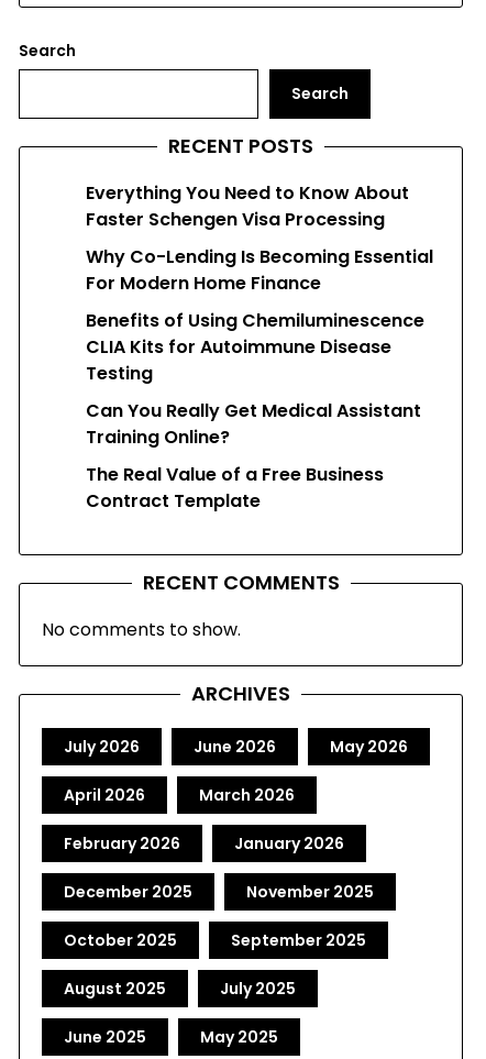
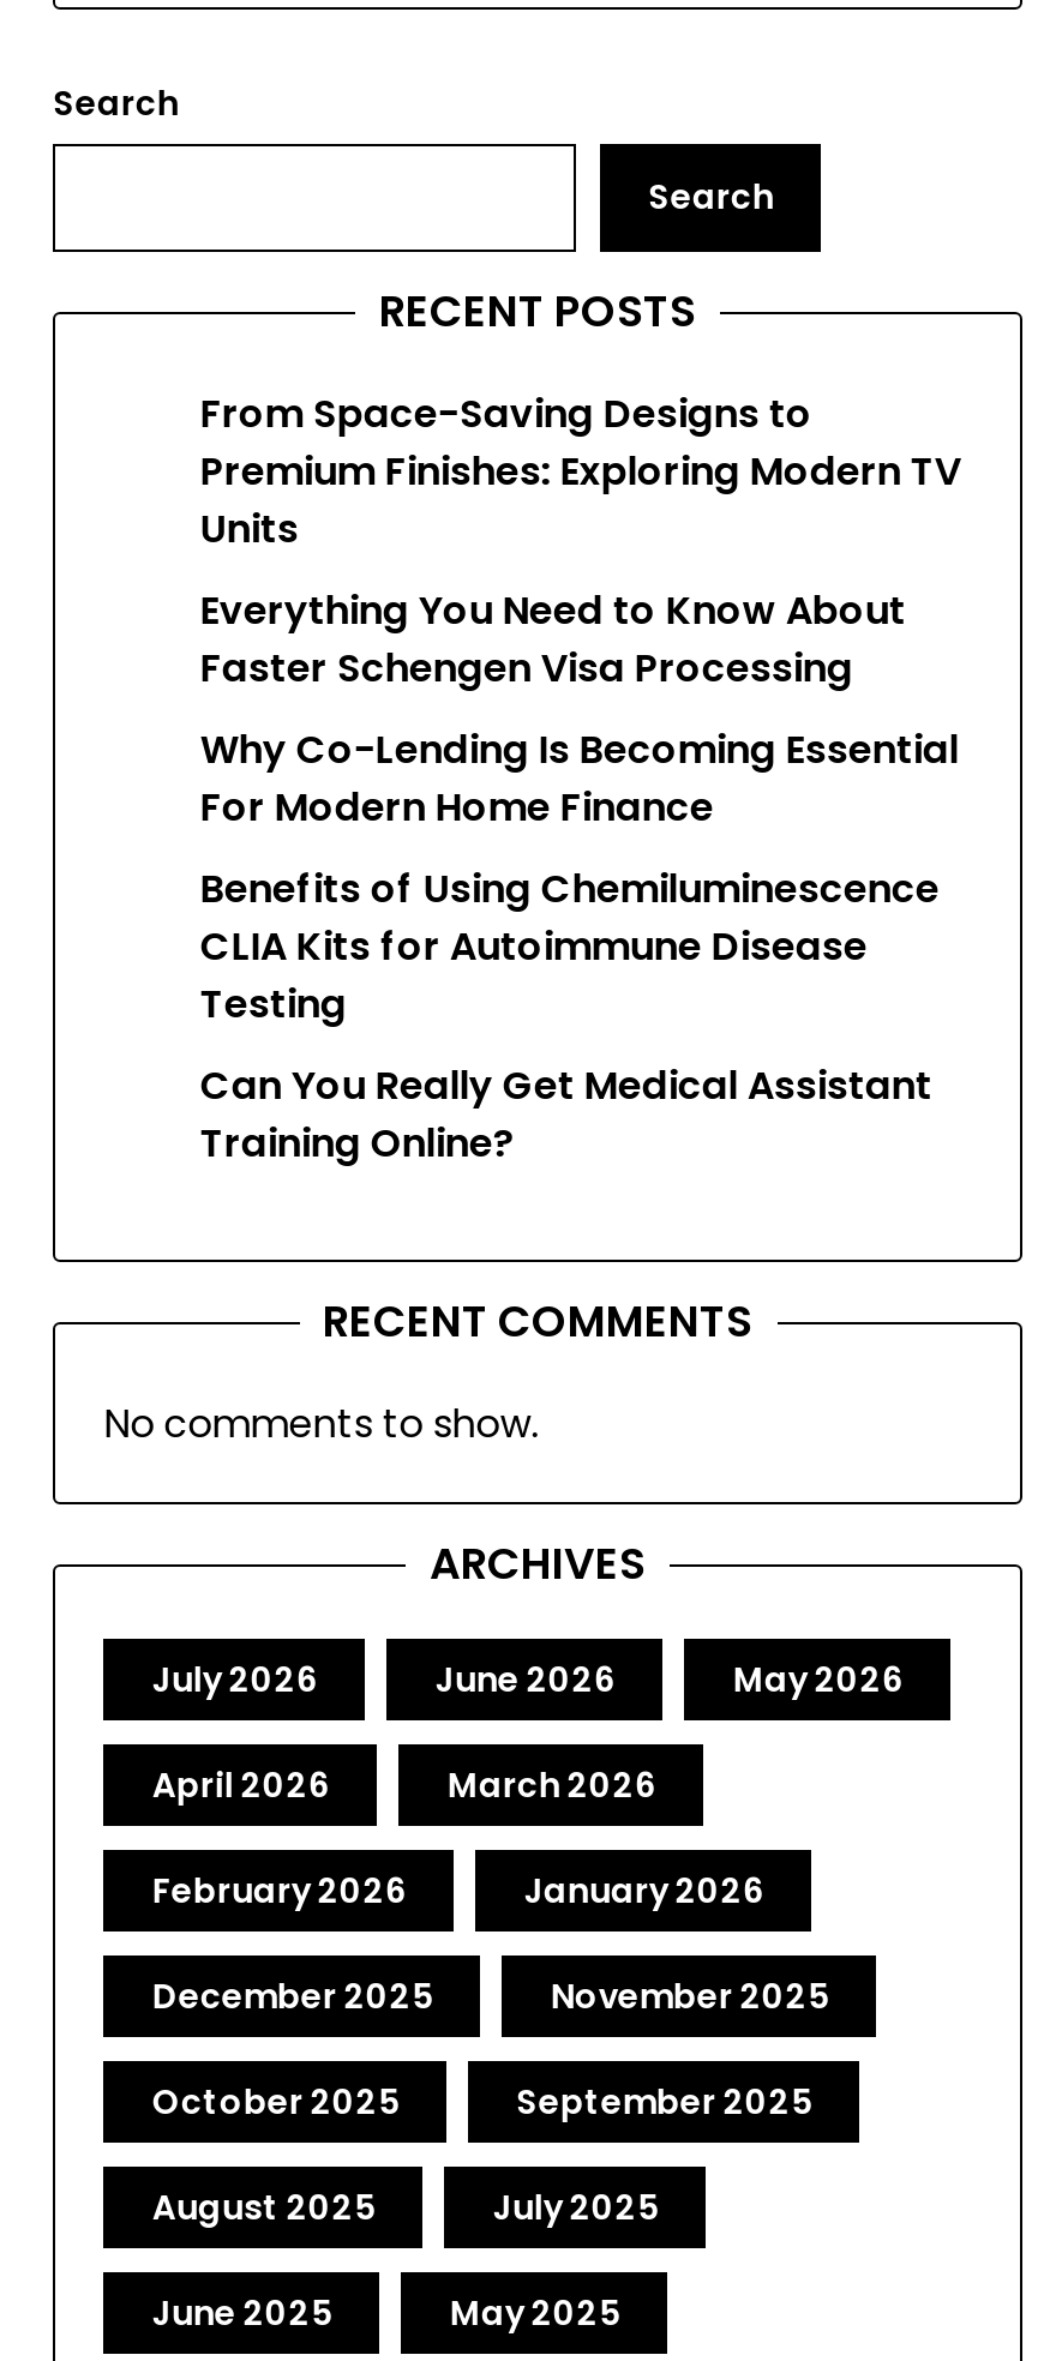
none -> [200,385,961,555] From Space-Saving Designs to | Premium Finishes: Exploring Modern TV | Units
moved [86,180,434,449] -> [200,582,959,1170]: Everything You Need to Know About | Faster Schengen Visa Processing | Why Co-Lending Is Becoming Essential | ... | Can You Really Get Medical Assistant | Training Online?
[86,461,384,513] The Real Value of a Free Business | Contract Template -> none

